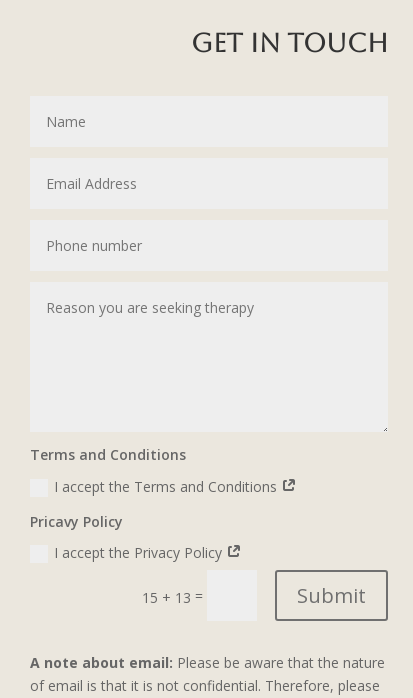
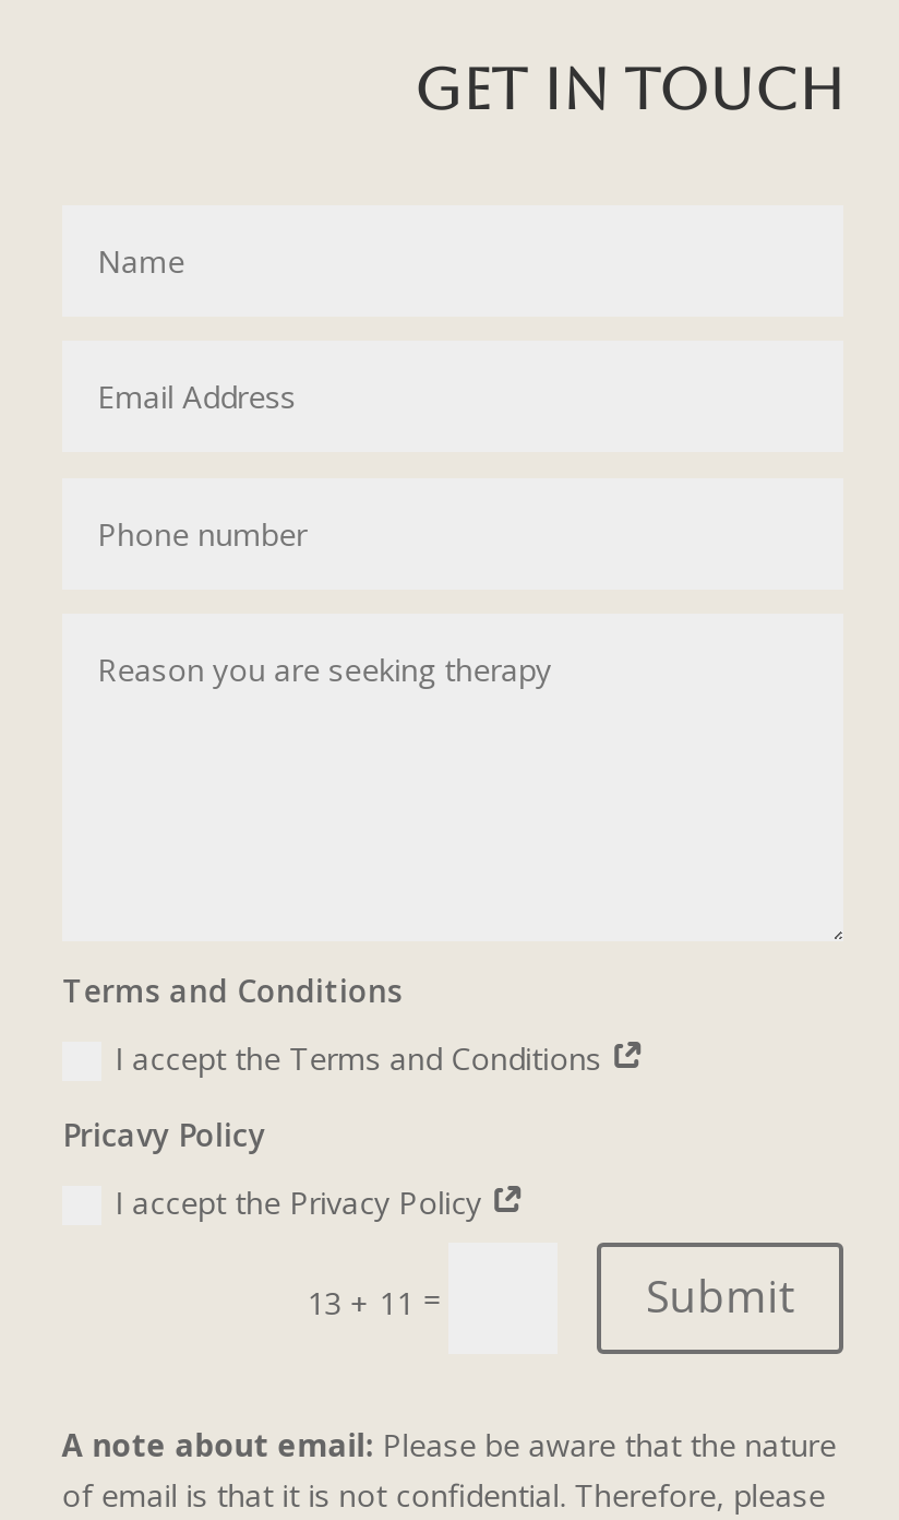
[142,586,207,607] 15 + 13 = -> [307,1276,449,1321] 13 + 11 =

